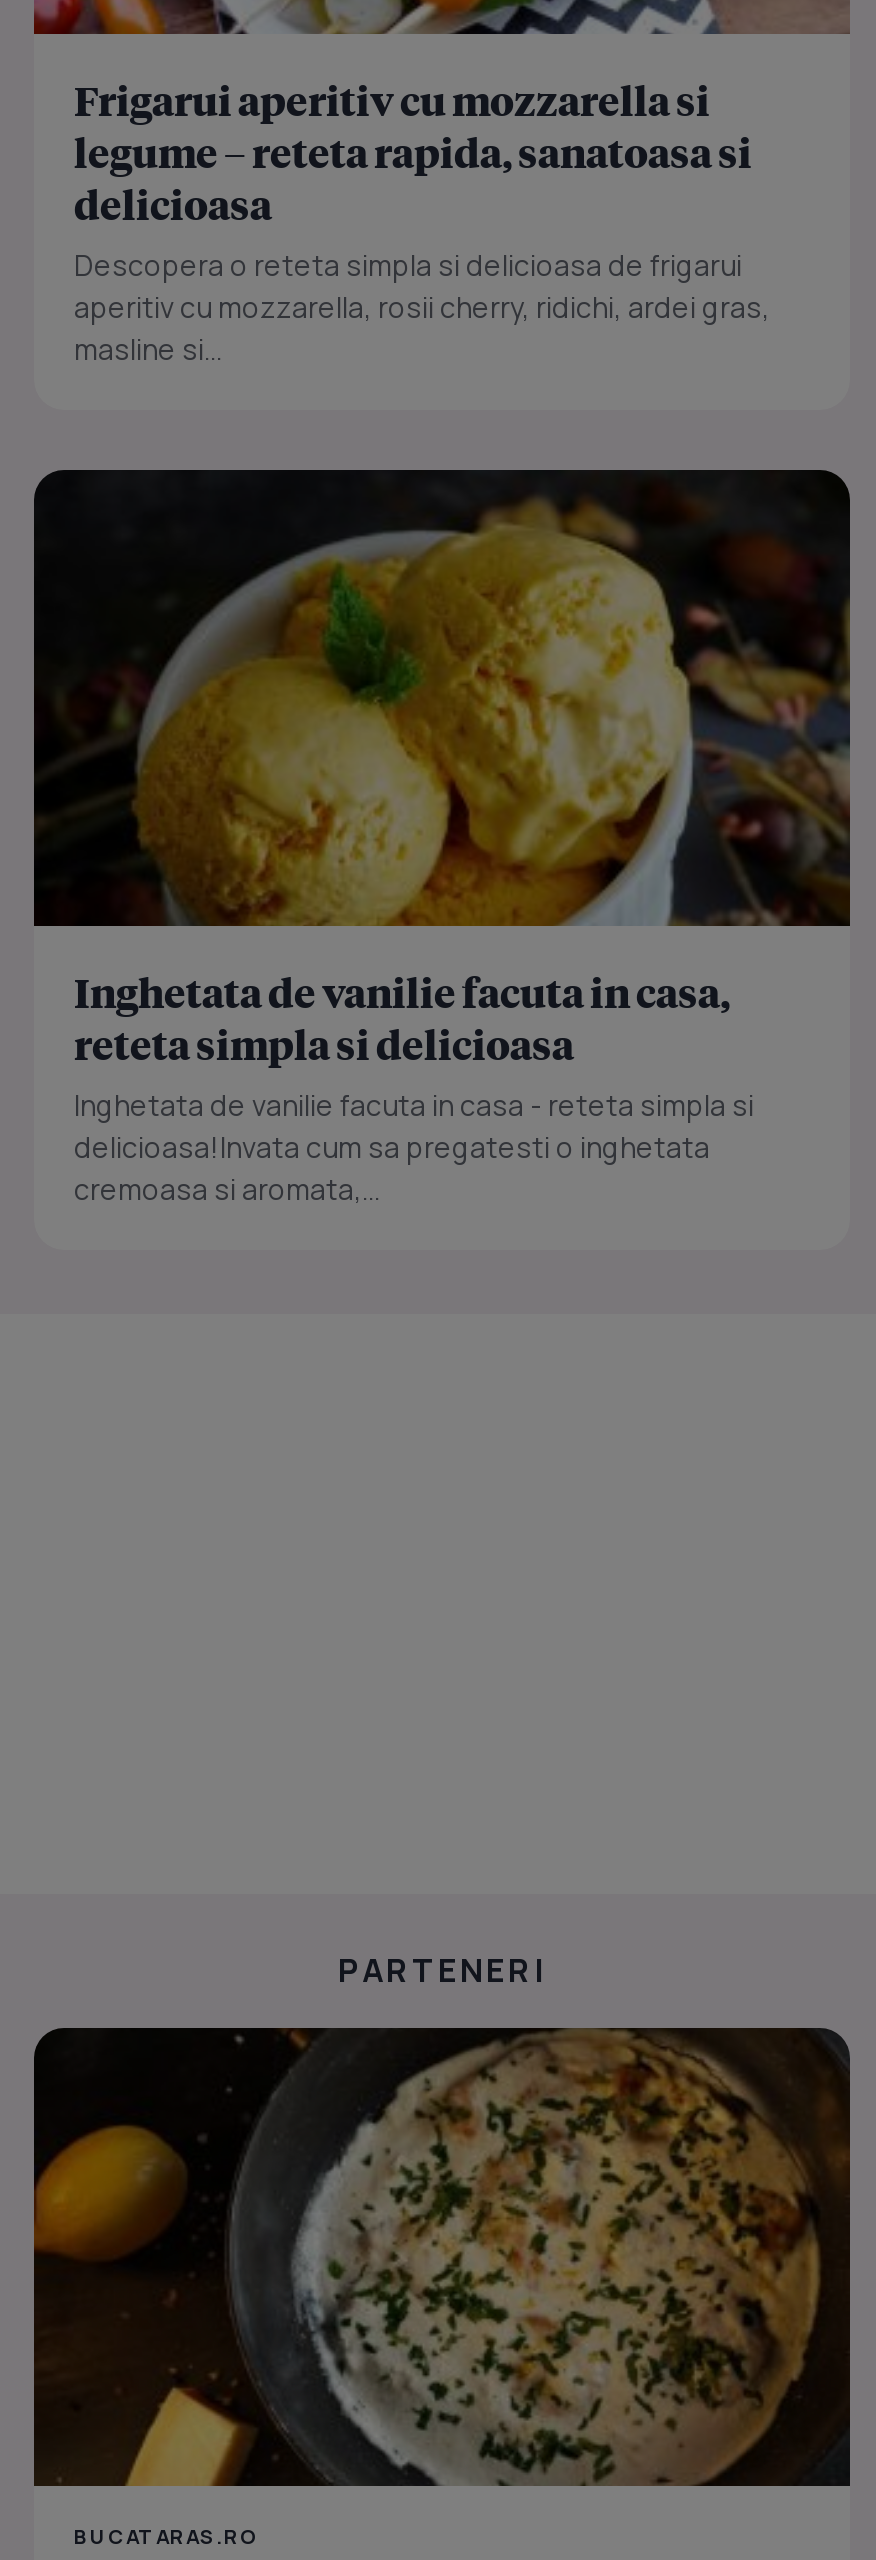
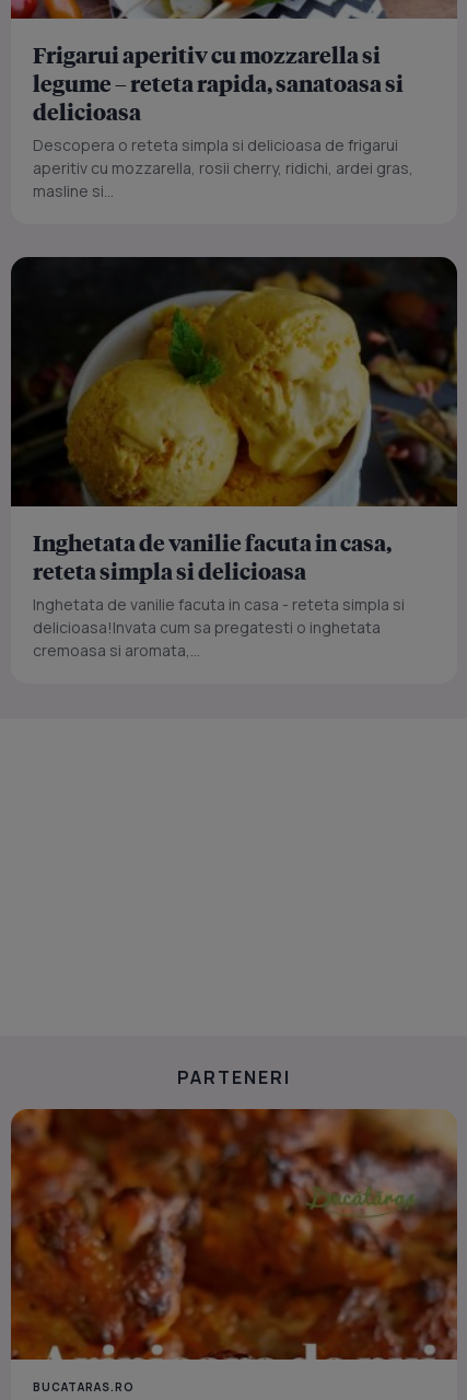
[32,2026,852,2488] [image] -> [10,1108,458,1361] [image]

